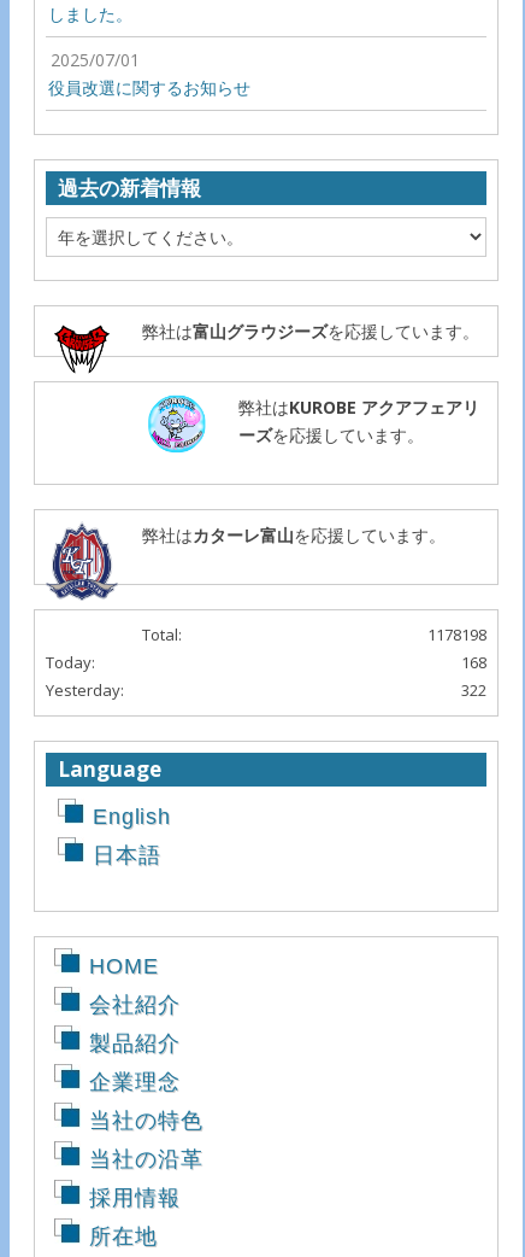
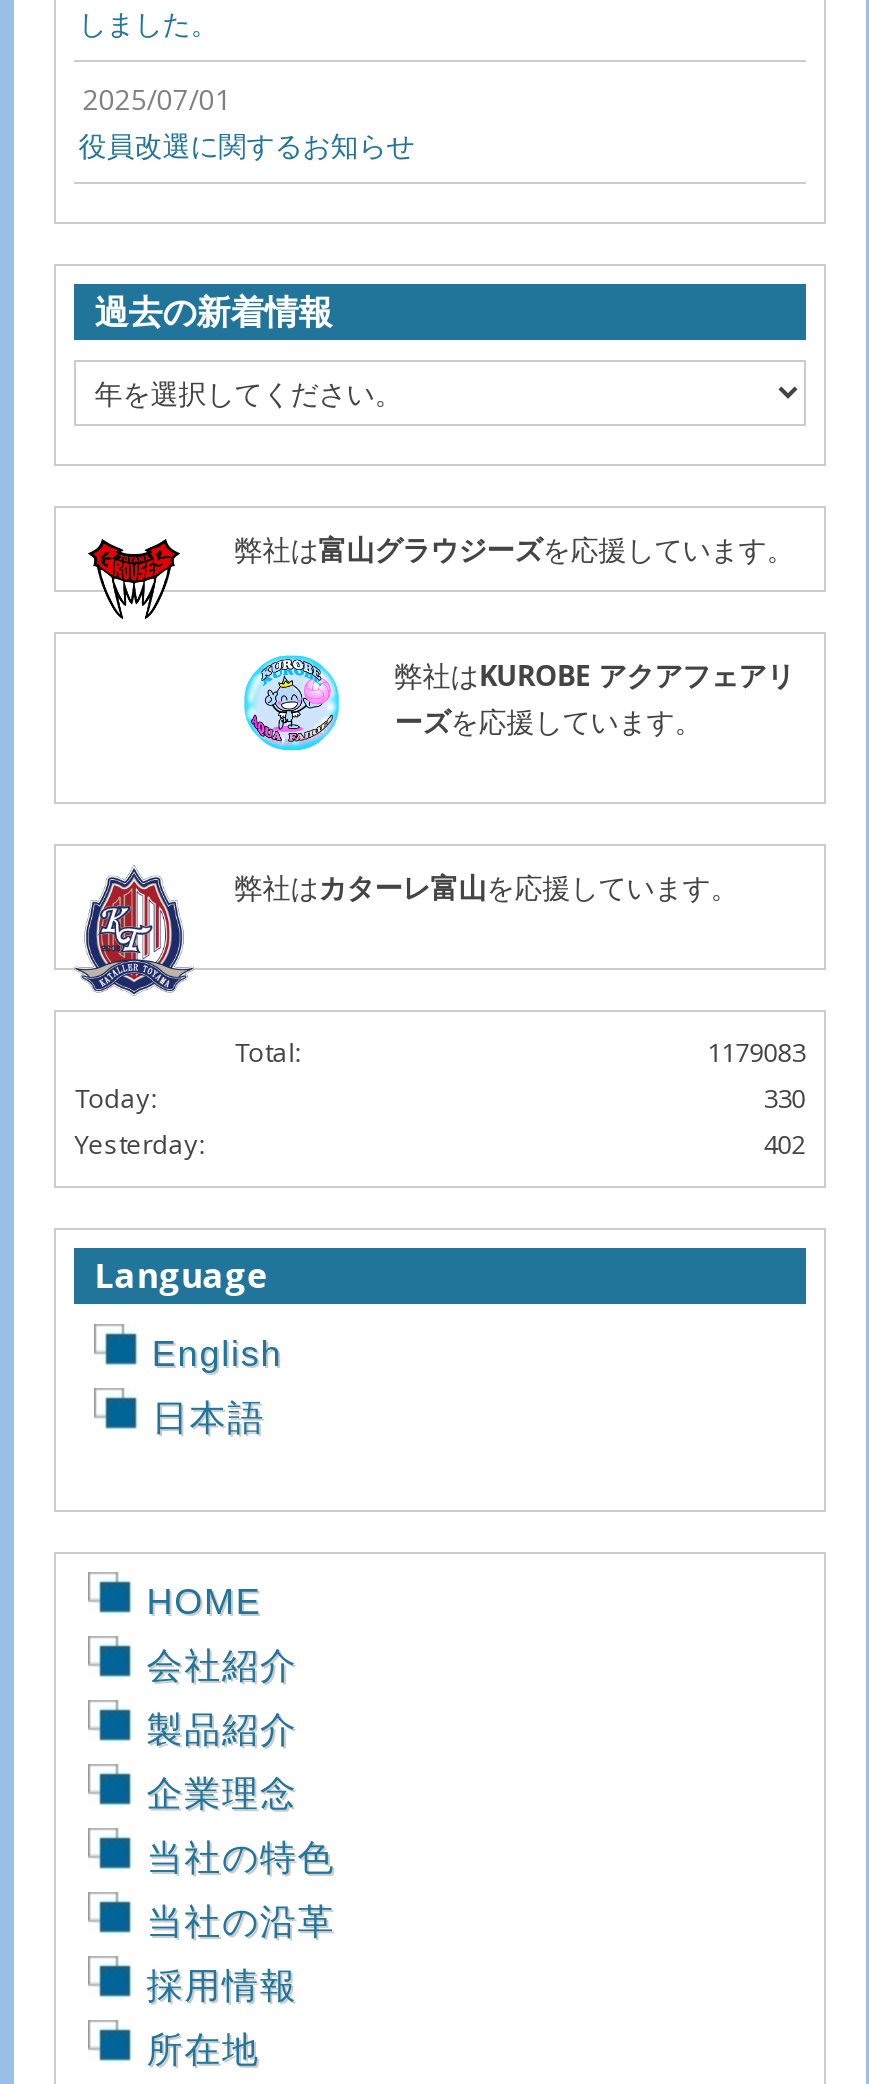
[427,624,486,646] 1178198 -> [708,1034,806,1070] 1179083
[461,652,486,673] 168 -> [764,1080,806,1116] 330
[461,679,486,701] 322 -> [764,1126,806,1162] 402

